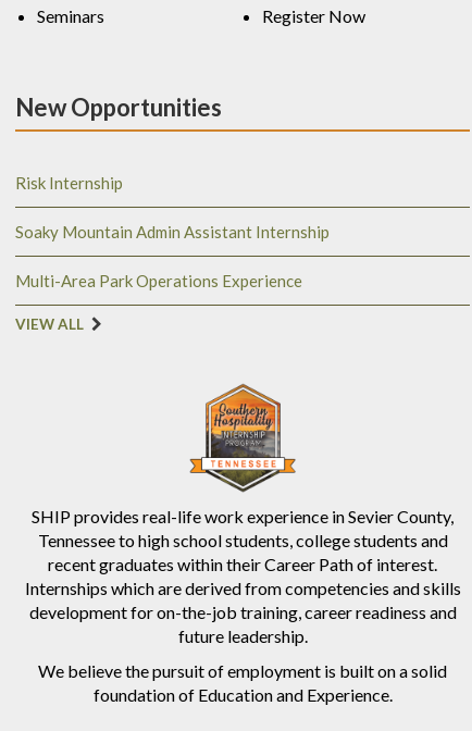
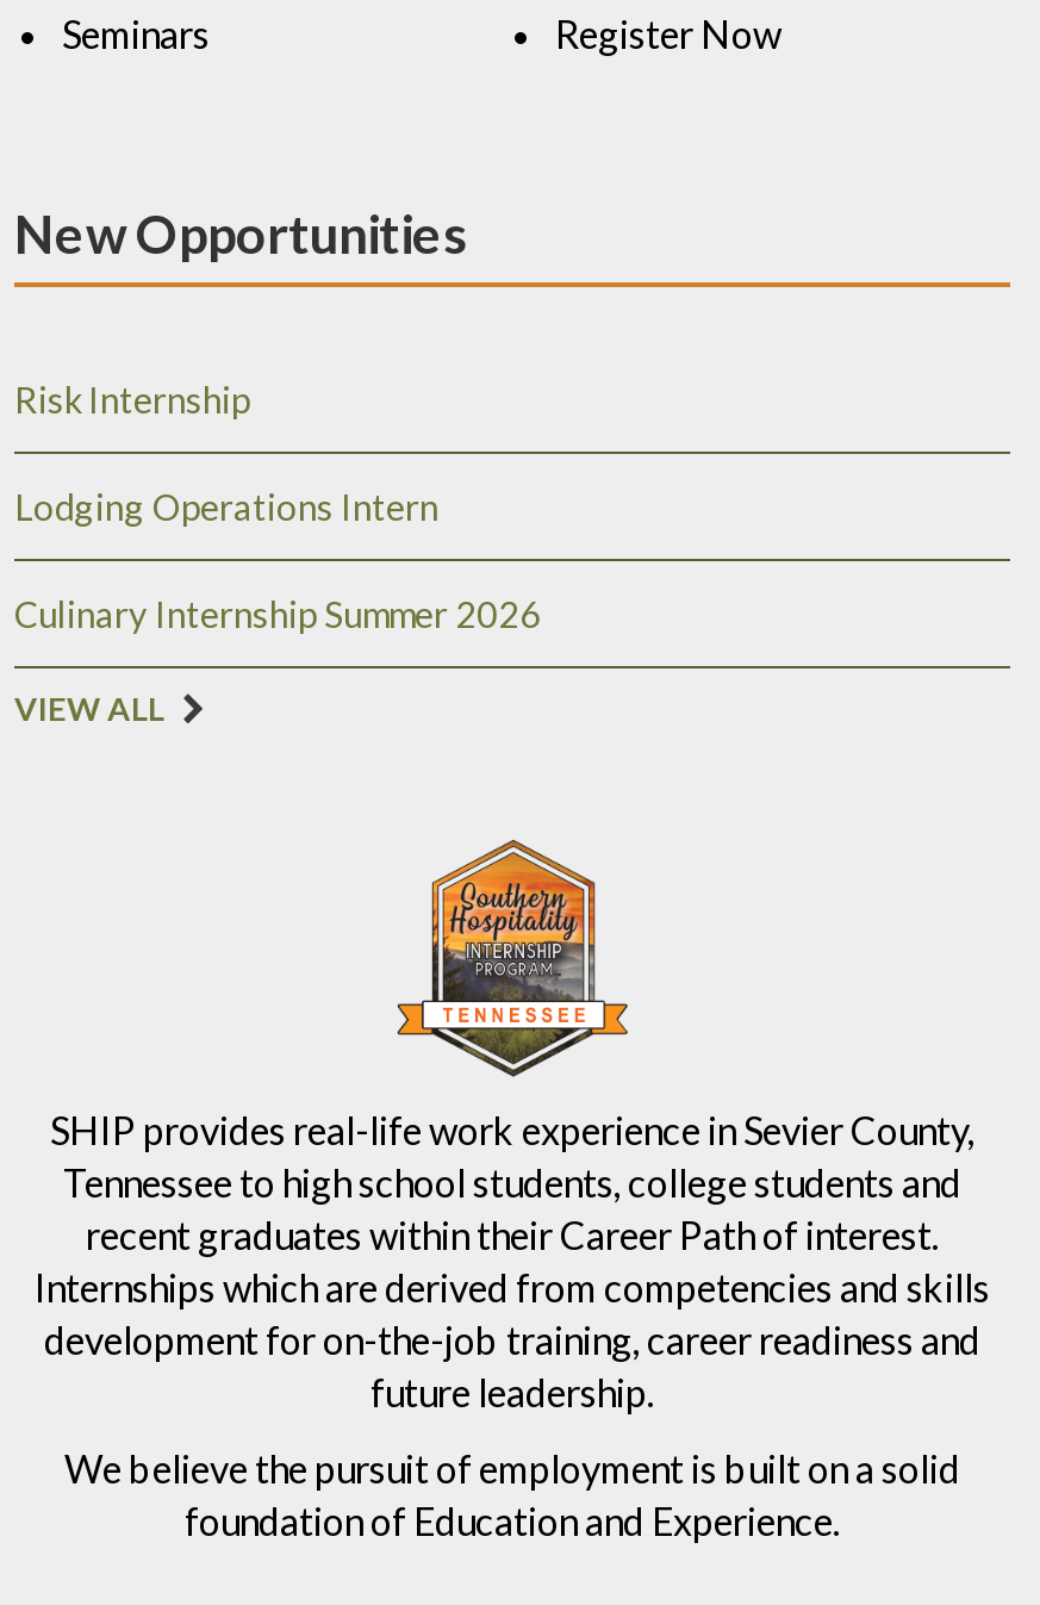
[15,222,330,242] Soaky Mountain Admin Assistant Internship -> [14,486,438,529] Lodging Operations Intern
[15,271,302,291] Multi-Area Park Operations Experience -> [14,593,541,636] Culinary Internship Summer 2026

